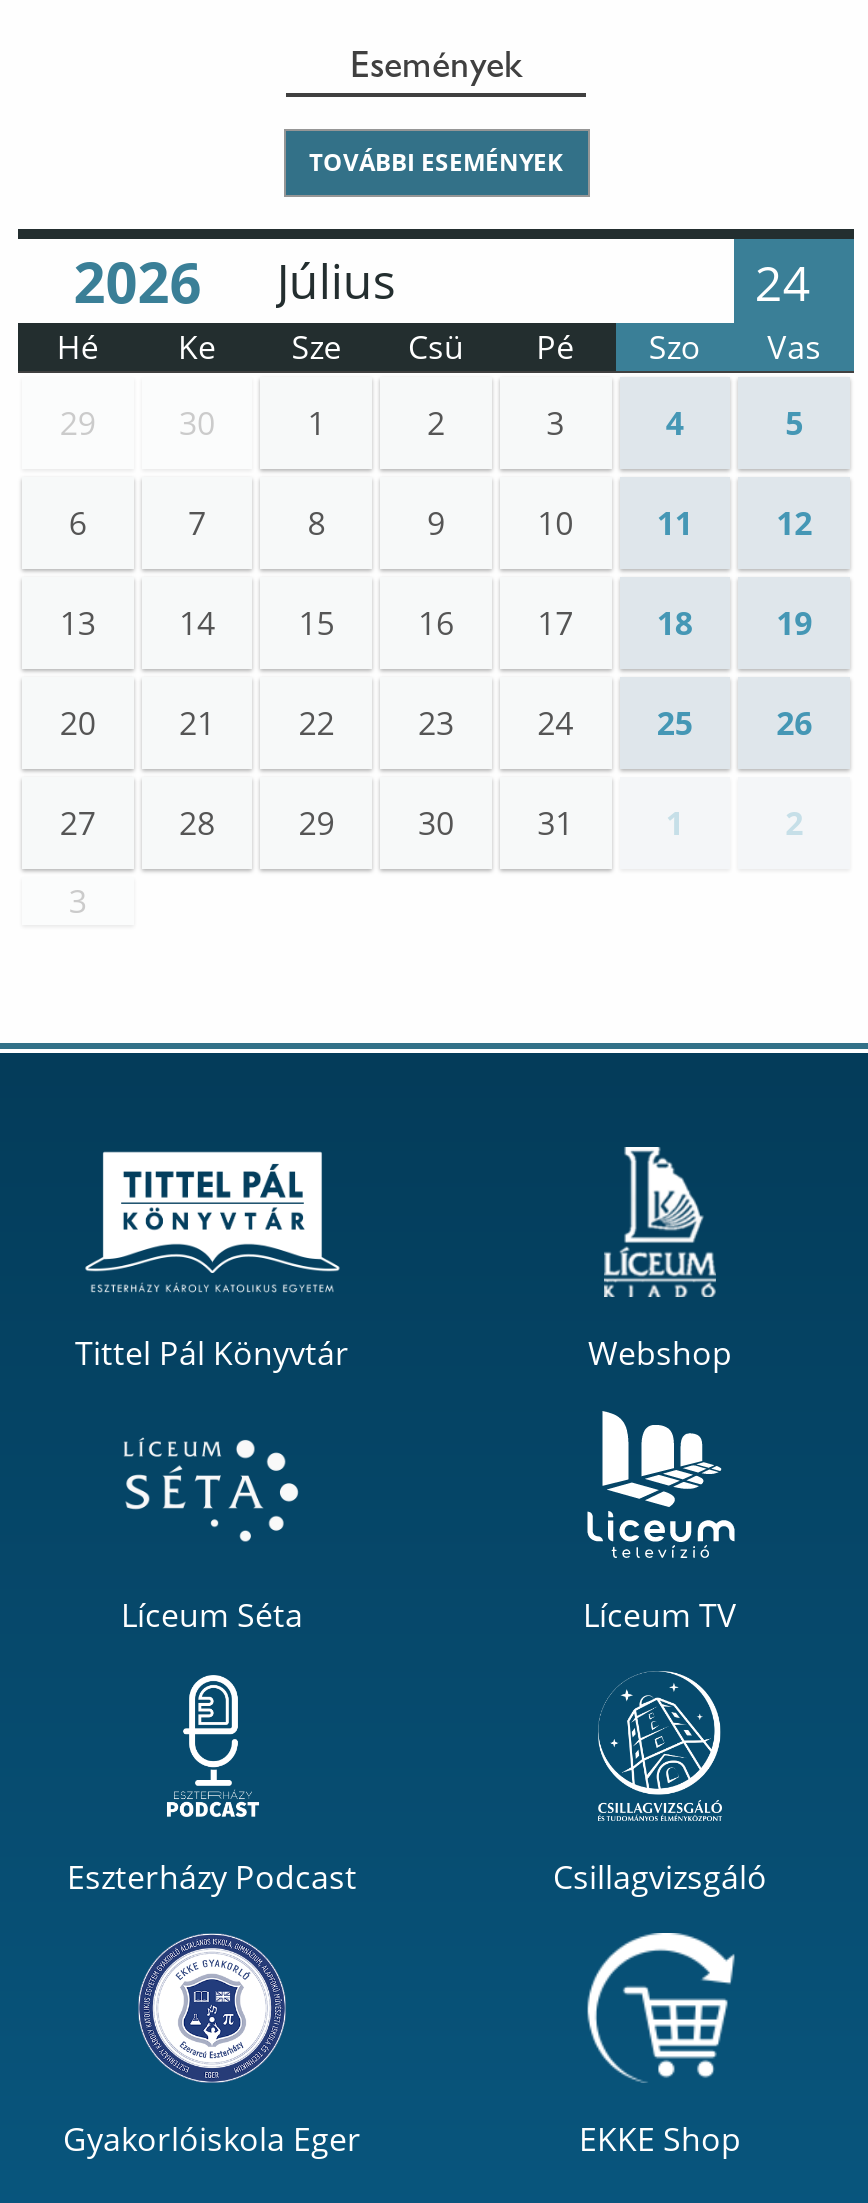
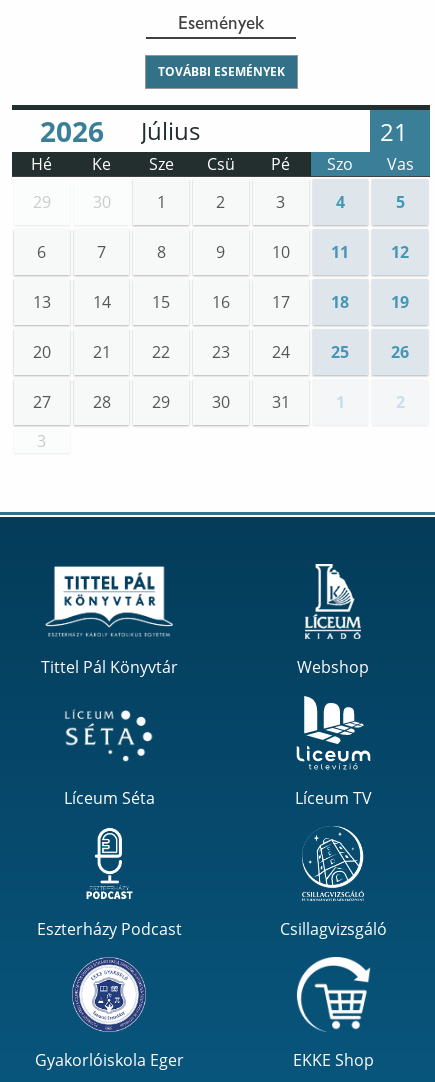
[755,249,811,315] 24 -> [380,115,408,148] 21

